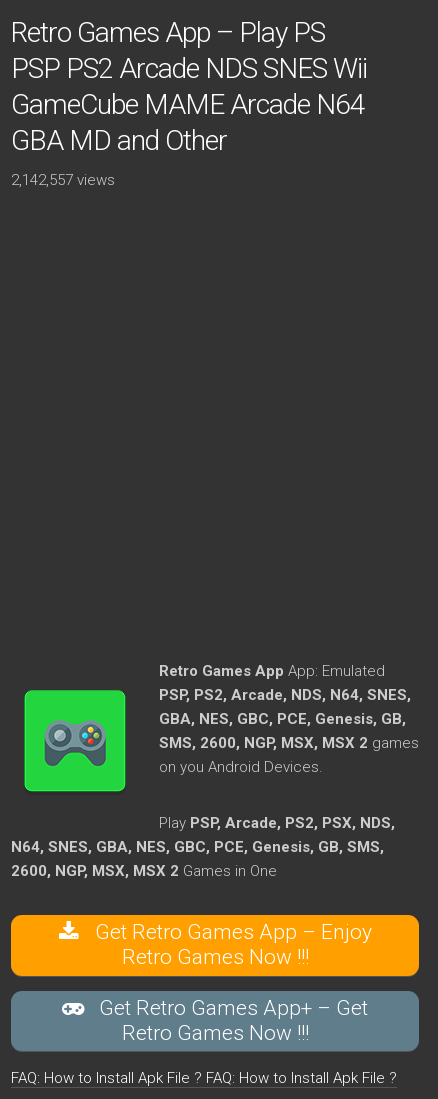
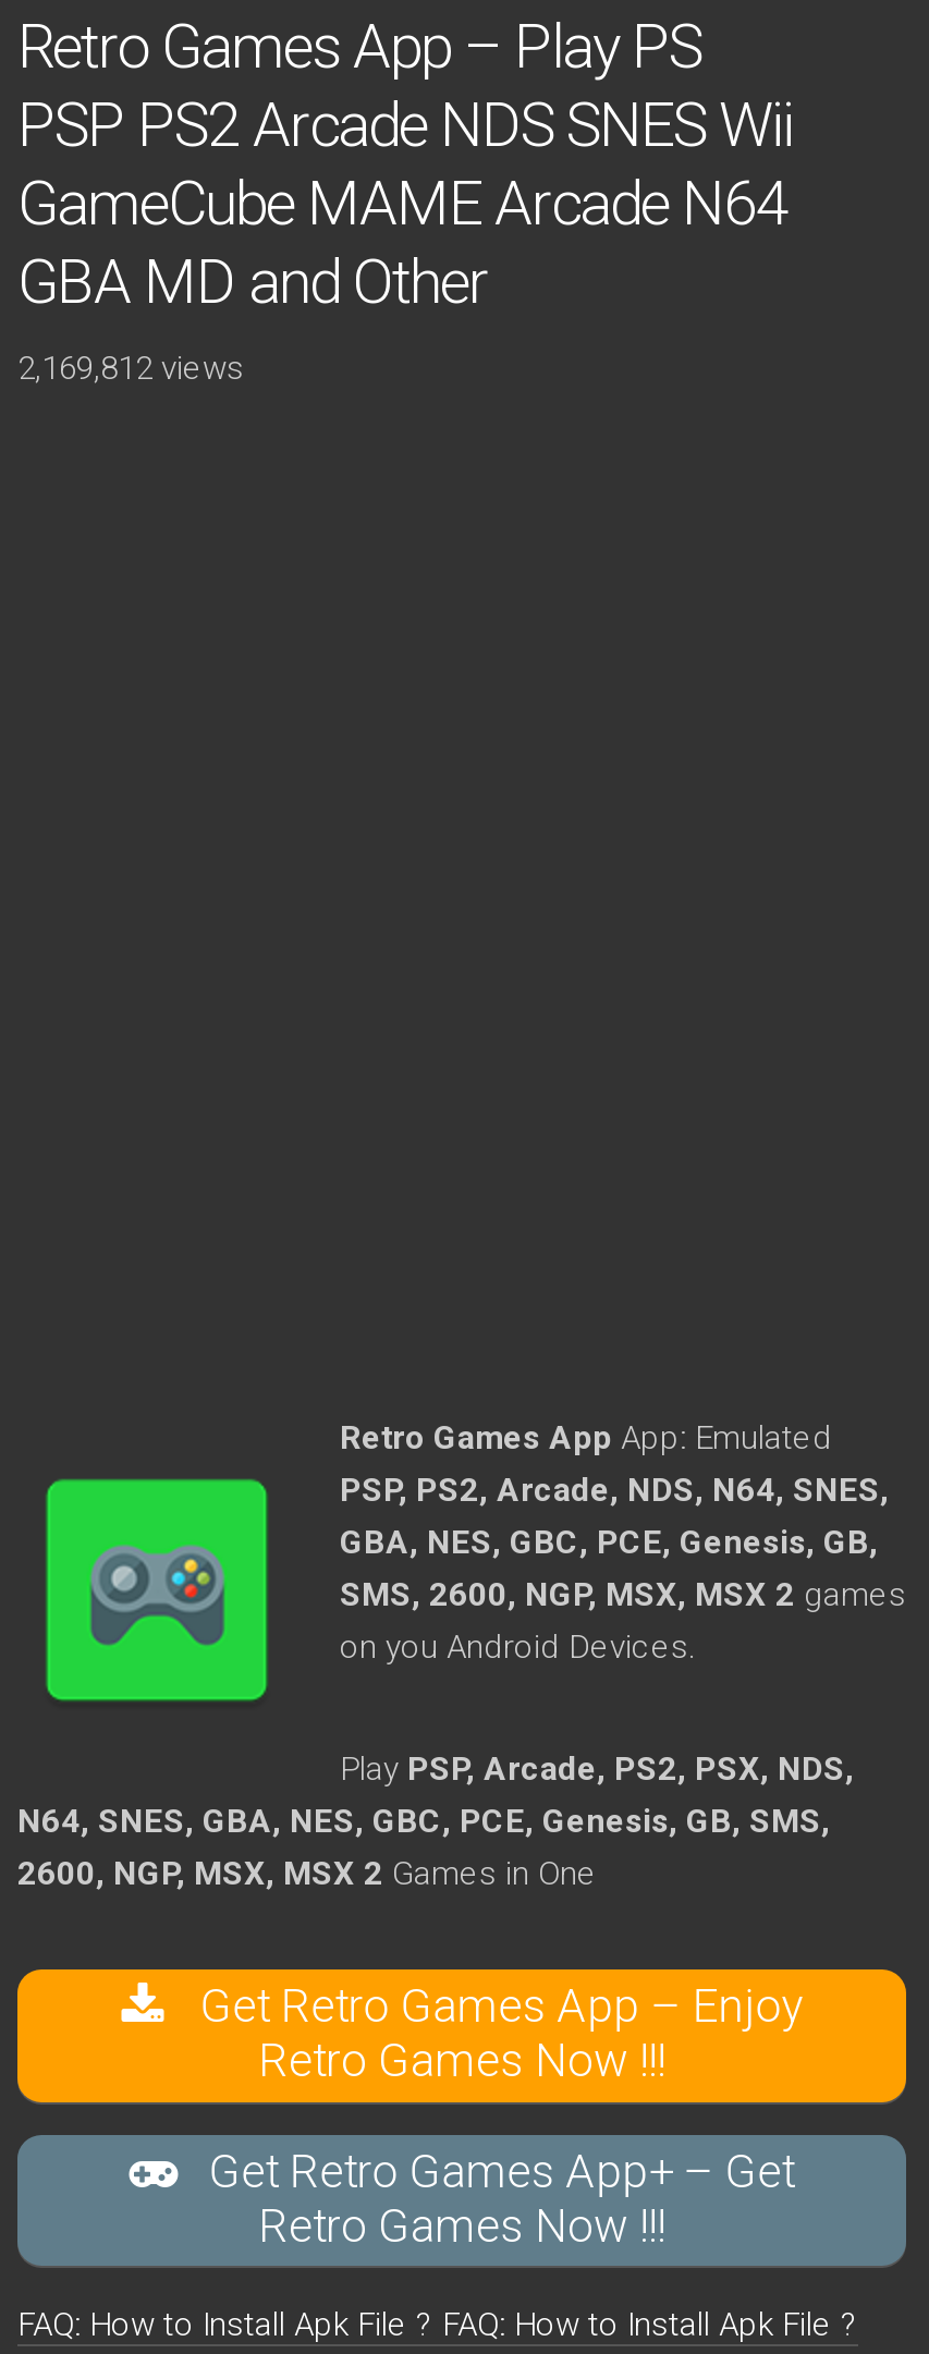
[11,171,115,189] 2,142,557 views -> [17,349,244,388] 2,169,812 views

